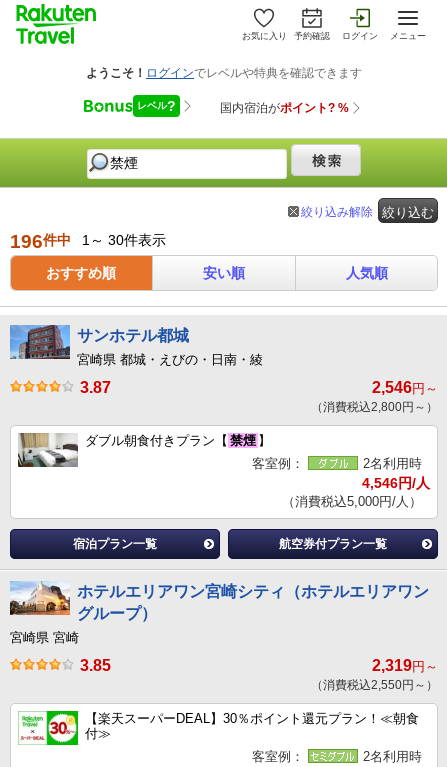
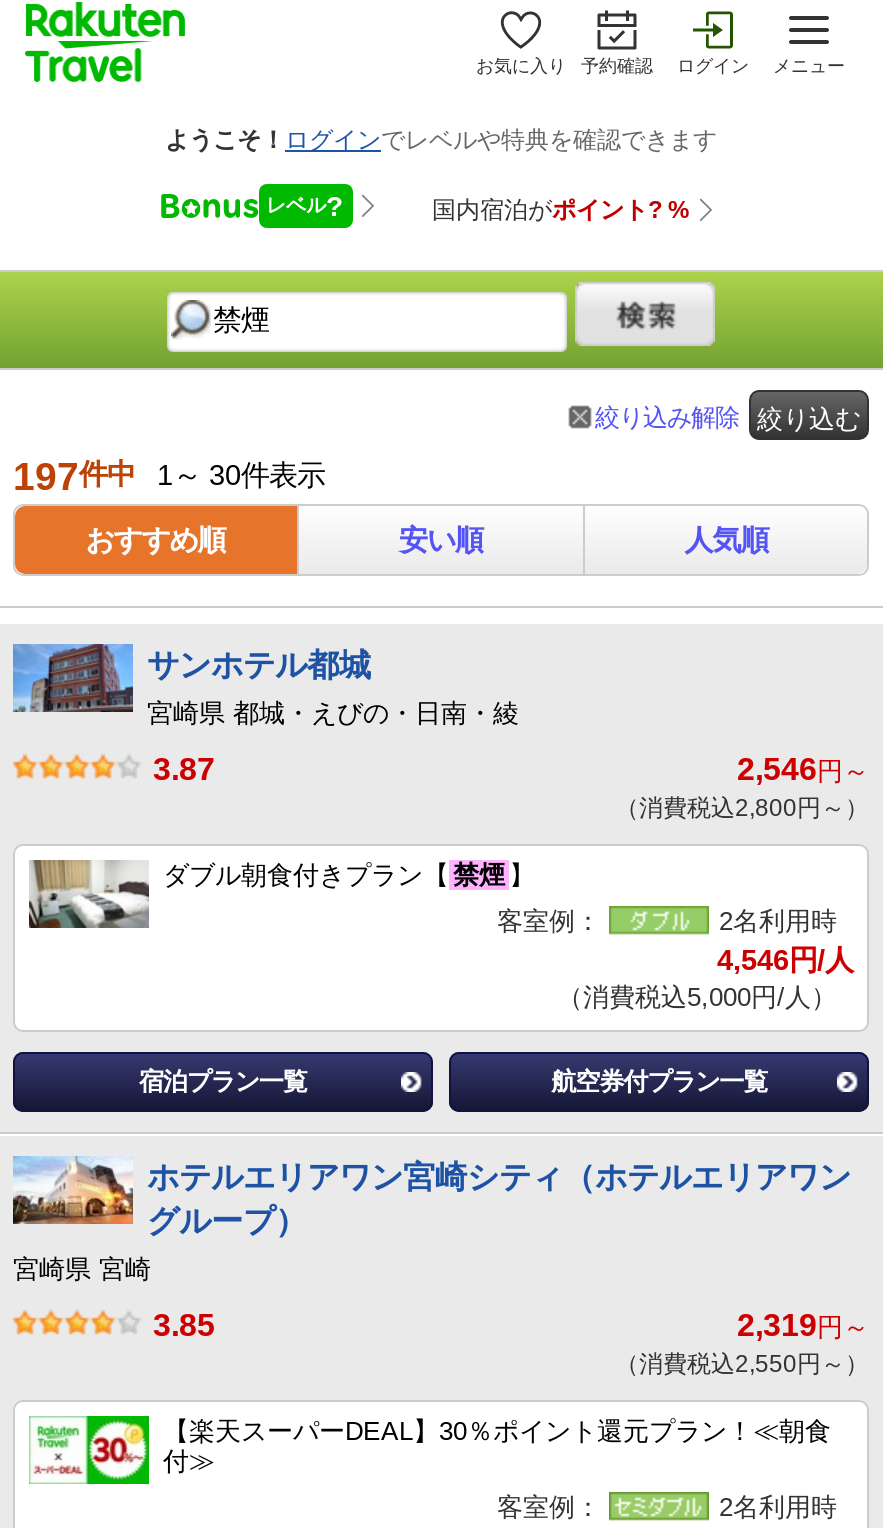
[10,231,166,252] 196件中 1～ 30件表示 -> [13,456,325,498] 197件中 1～ 30件表示

